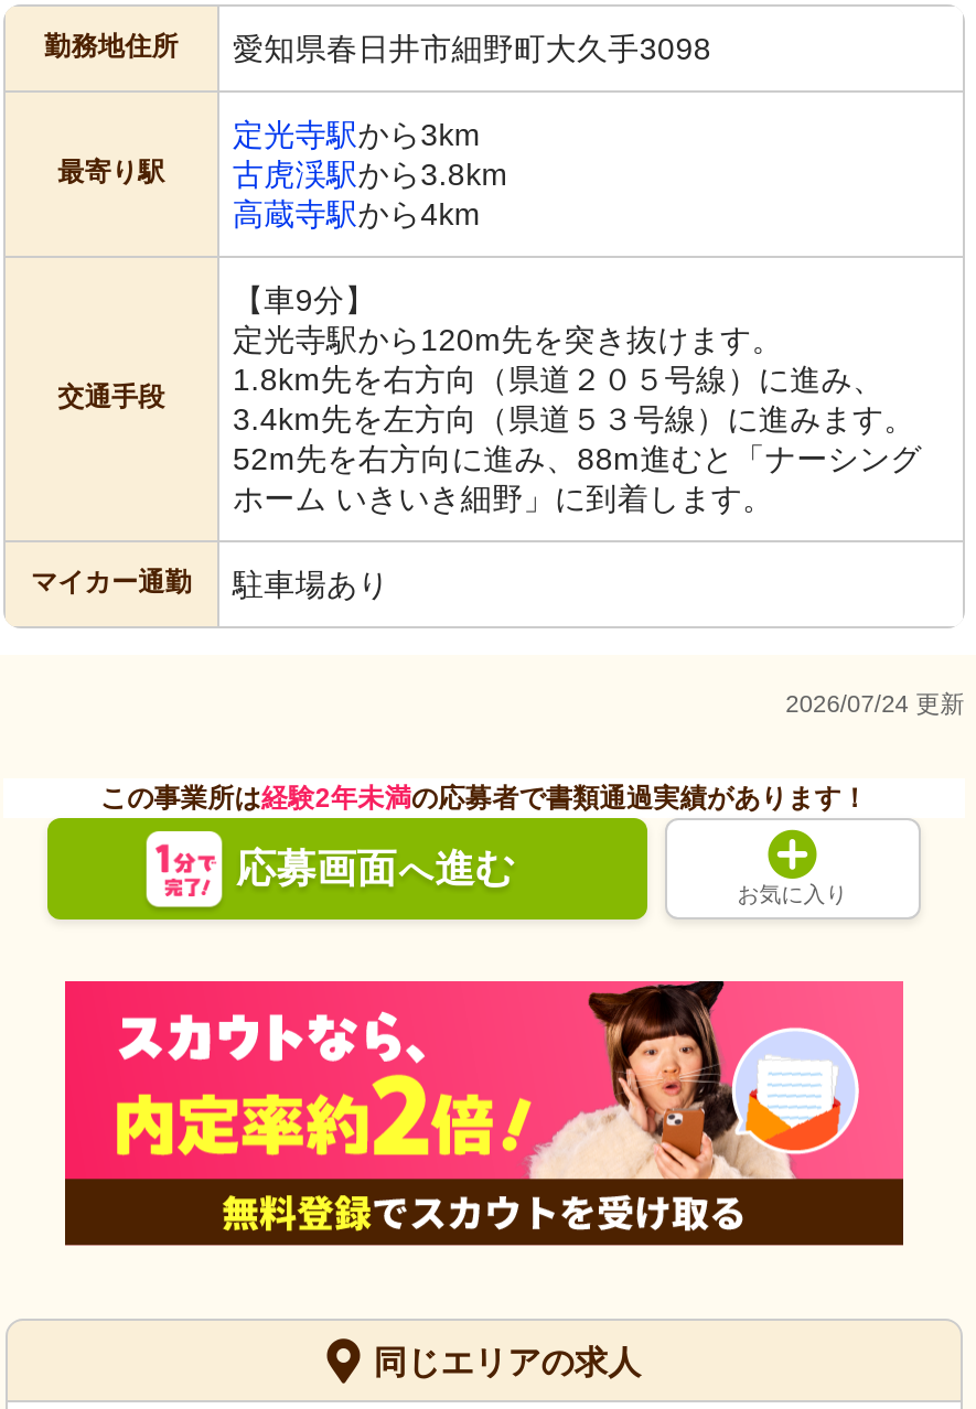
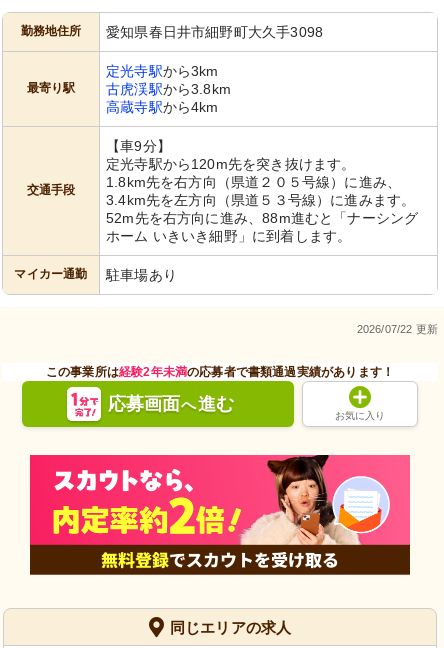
[786,690,965,717] 2026/07/24 更新 -> [357,323,438,335] 2026/07/22 更新

